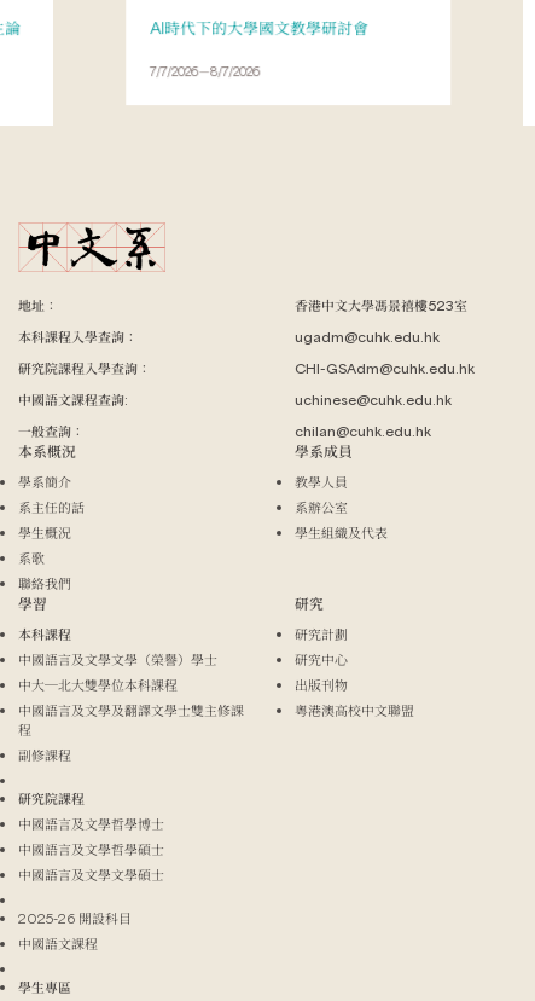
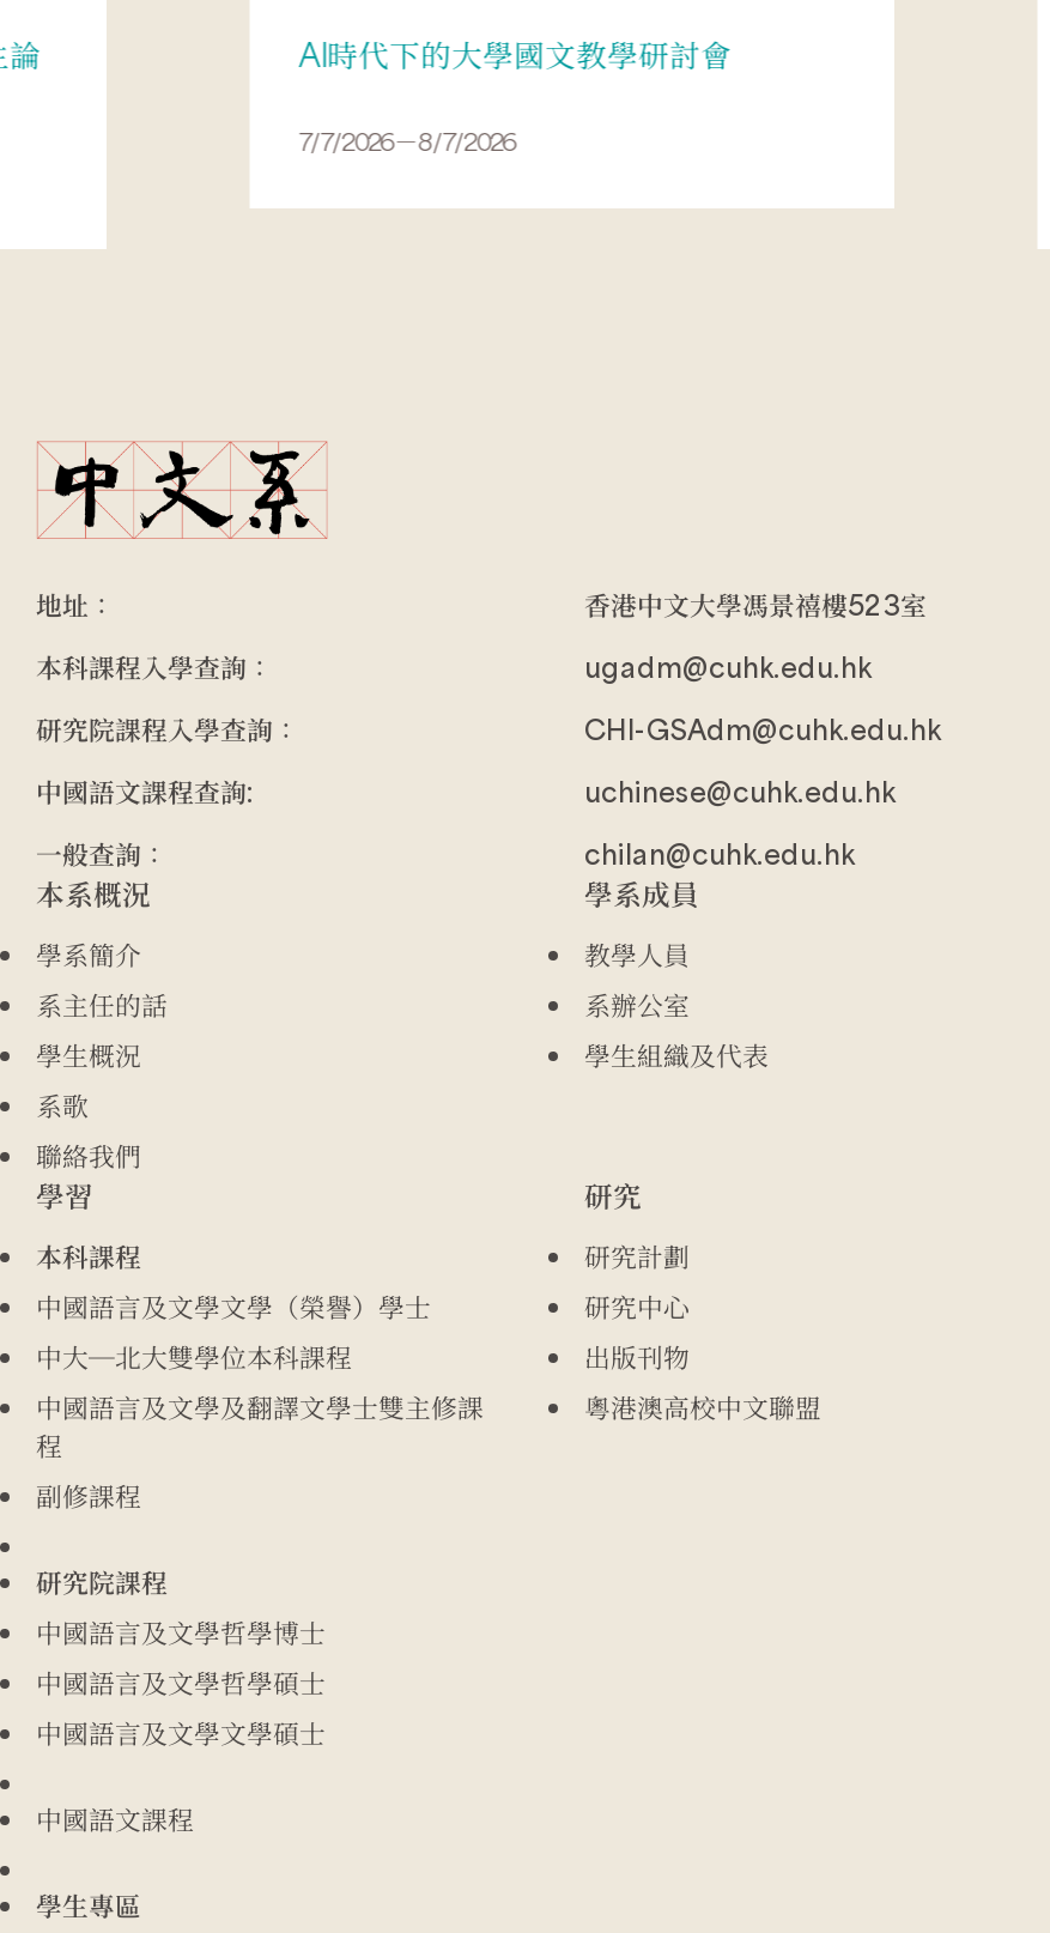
[18,909,132,927] 2025-26 開設科目 -> none

